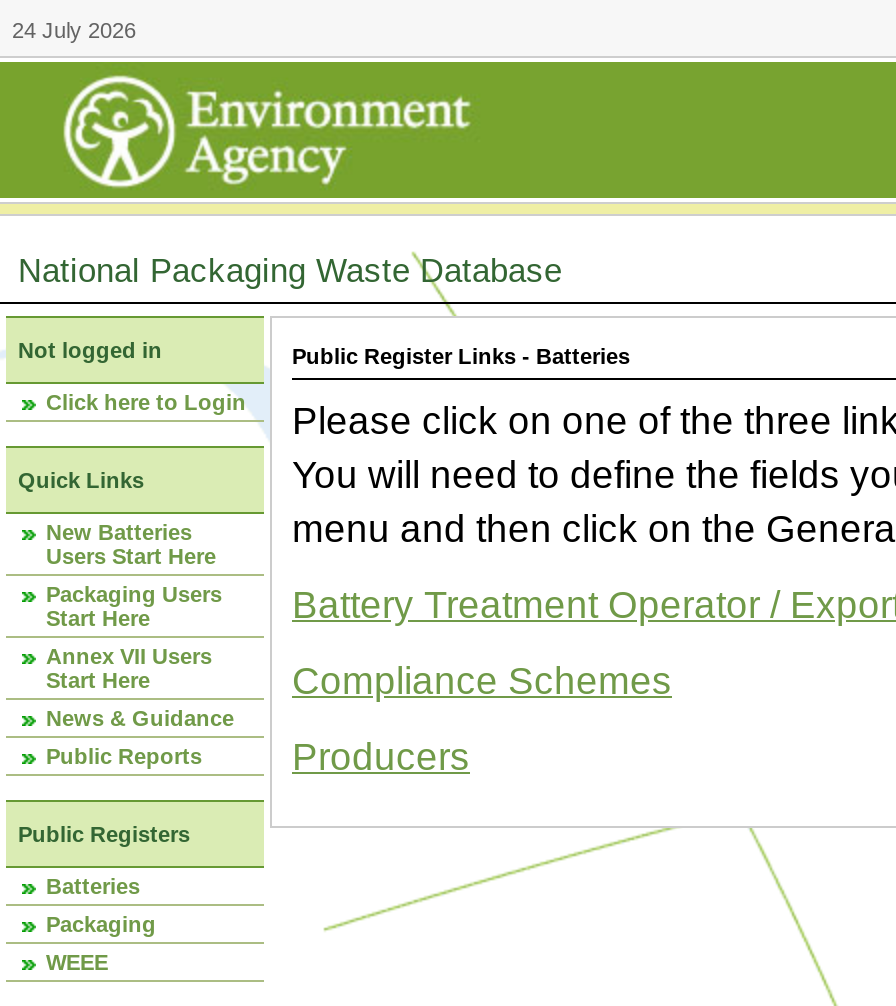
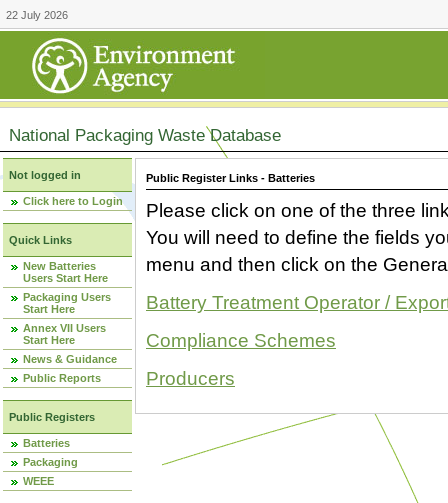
[12,18,136,42] 24 July 2026 -> [6,9,68,21] 22 July 2026

